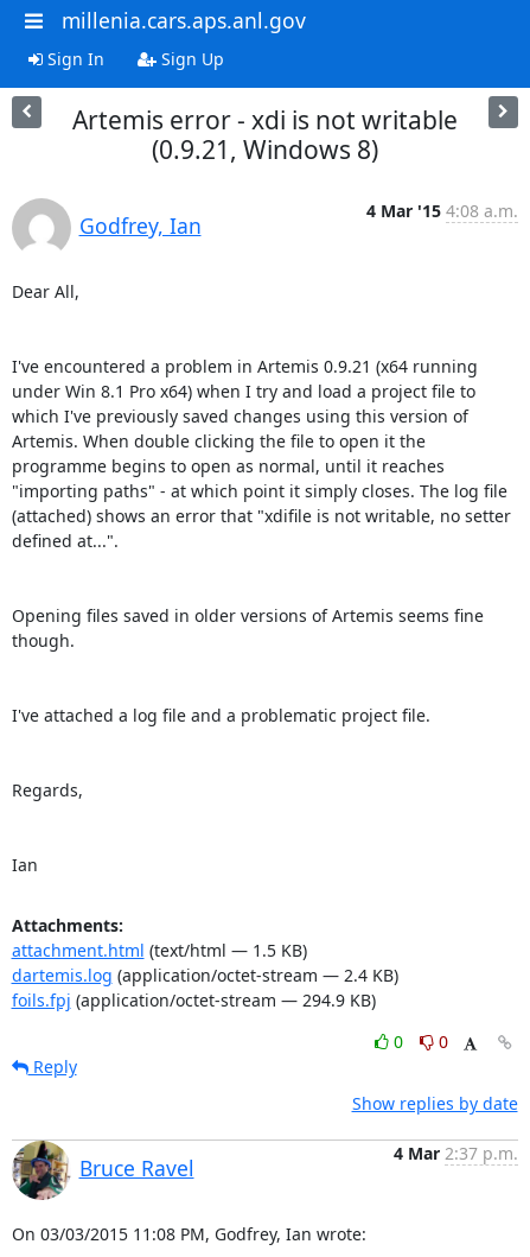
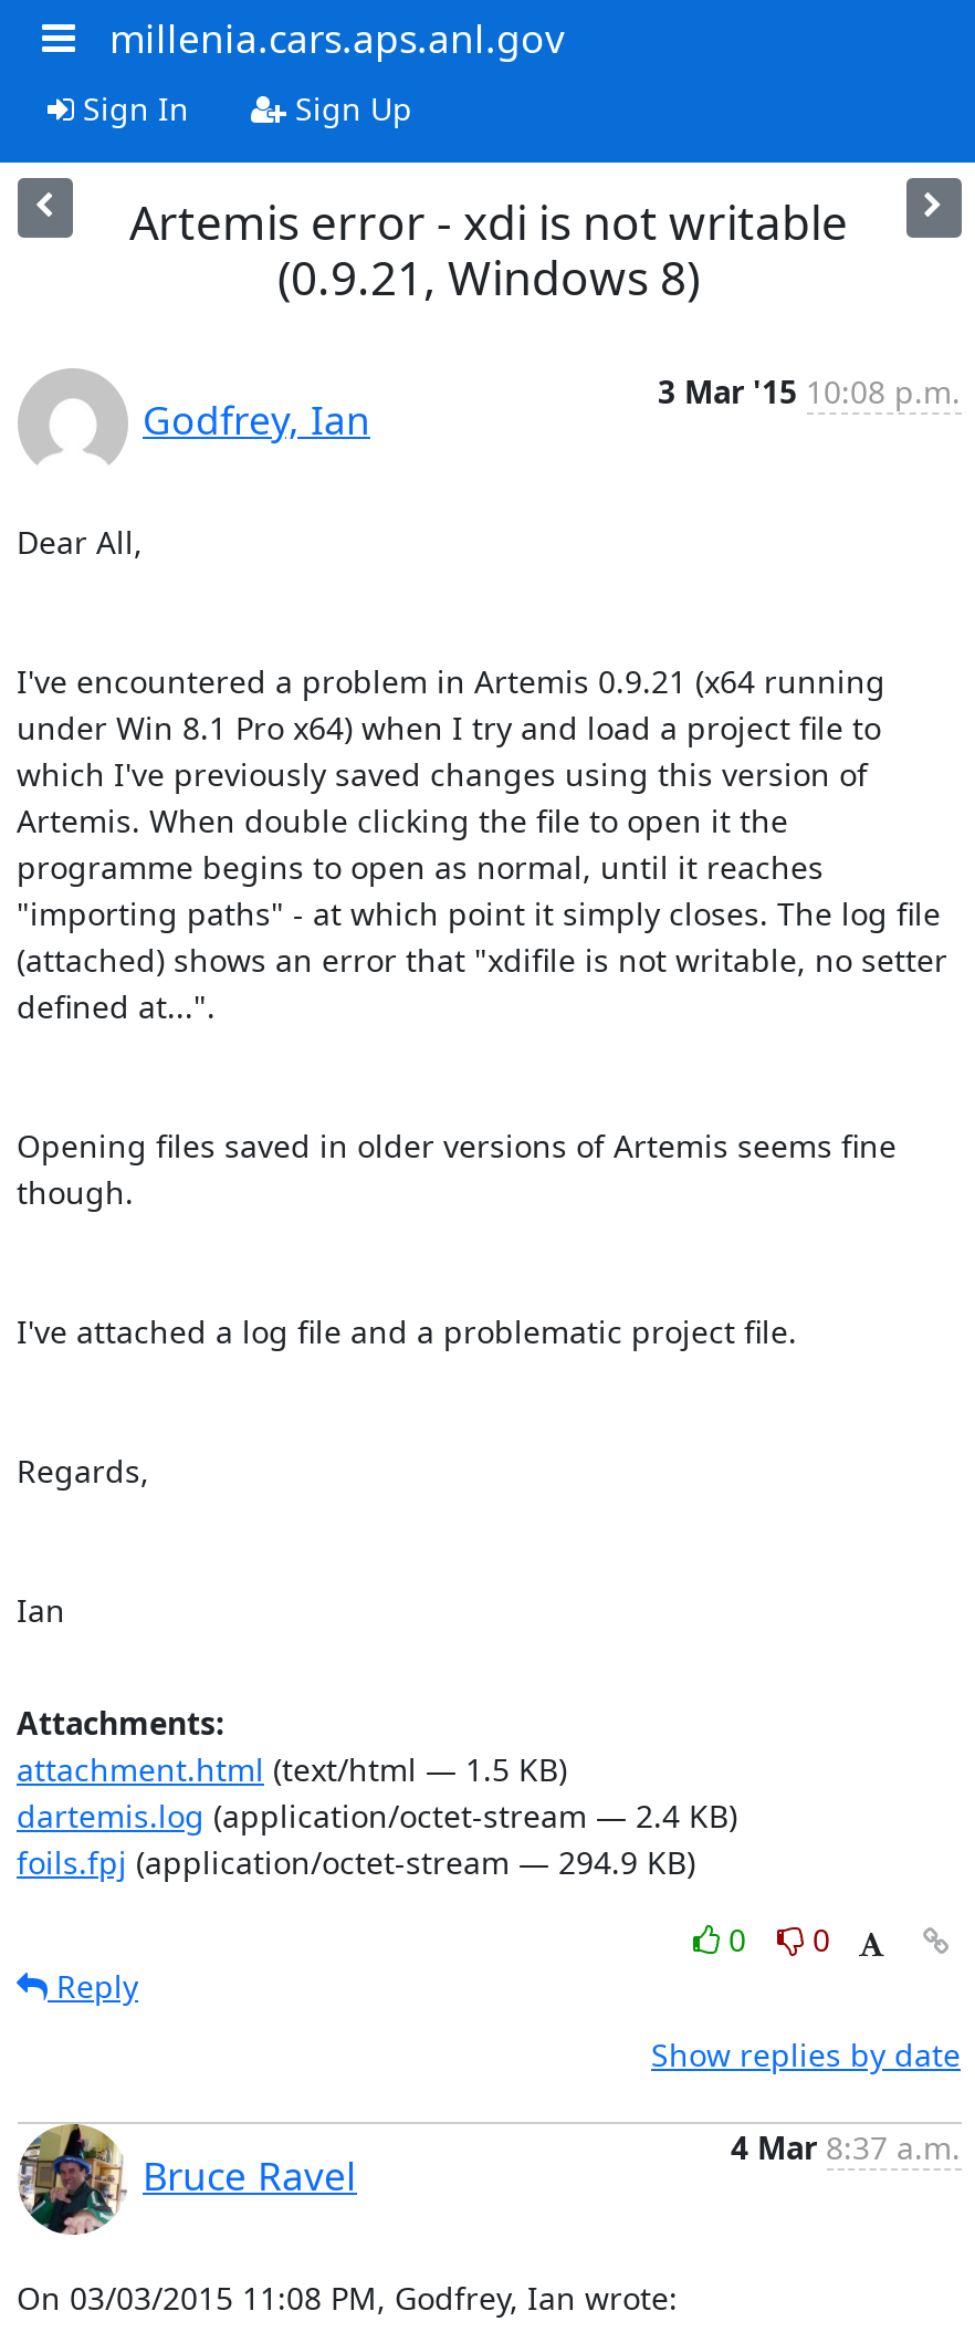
[366,199,518,221] 4 Mar '15 4:08 a.m. -> [658,369,961,411] 3 Mar '15 10:08 p.m.
[393,1141,518,1164] 4 Mar 2:37 p.m. -> [731,2125,961,2167] 4 Mar 8:37 a.m.

